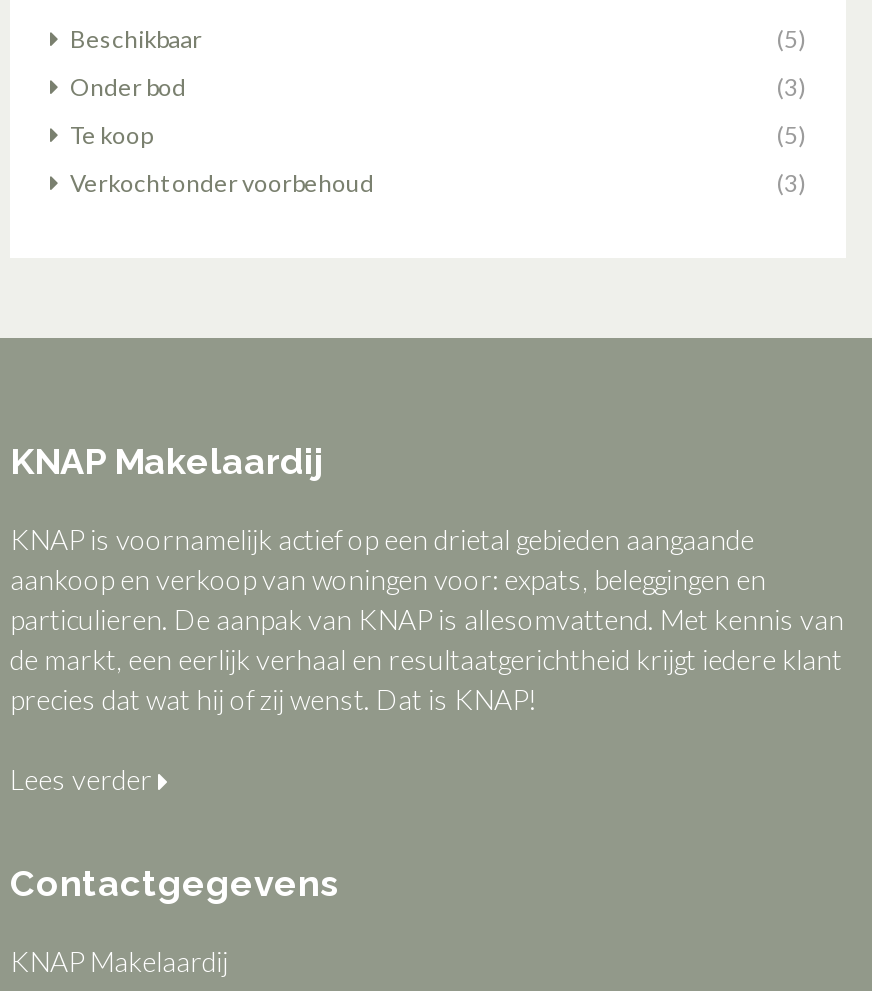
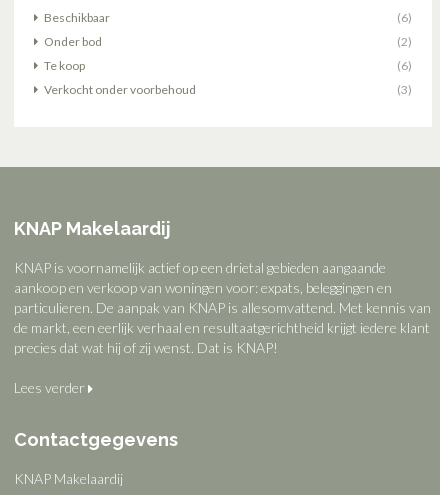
[776,24,806,54] (5) -> [397,10,412,25] (6)
[776,72,806,102] (3) -> [397,34,412,49] (2)
[776,120,806,150] (5) -> [397,58,412,73] (6)

